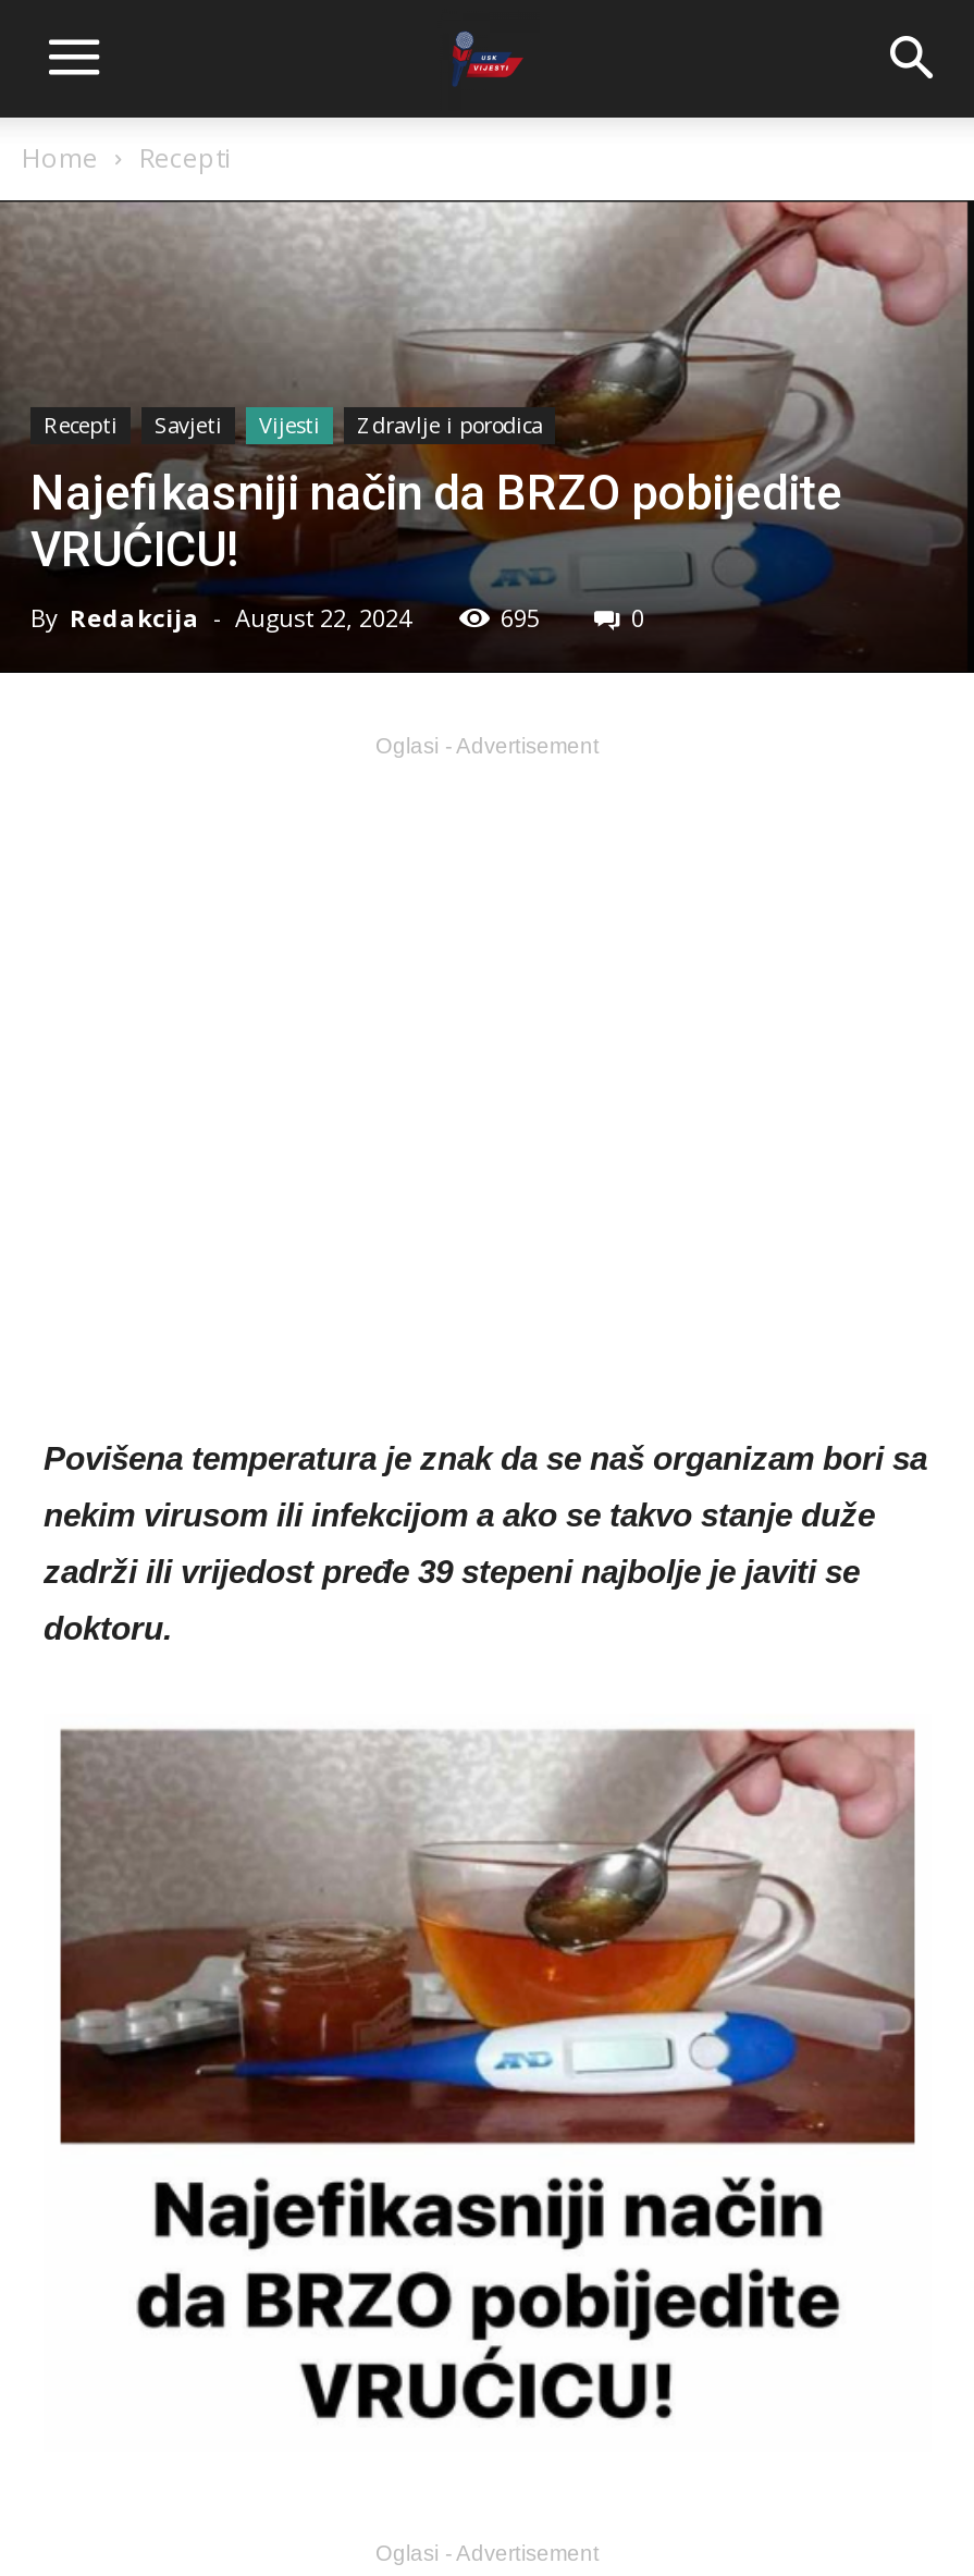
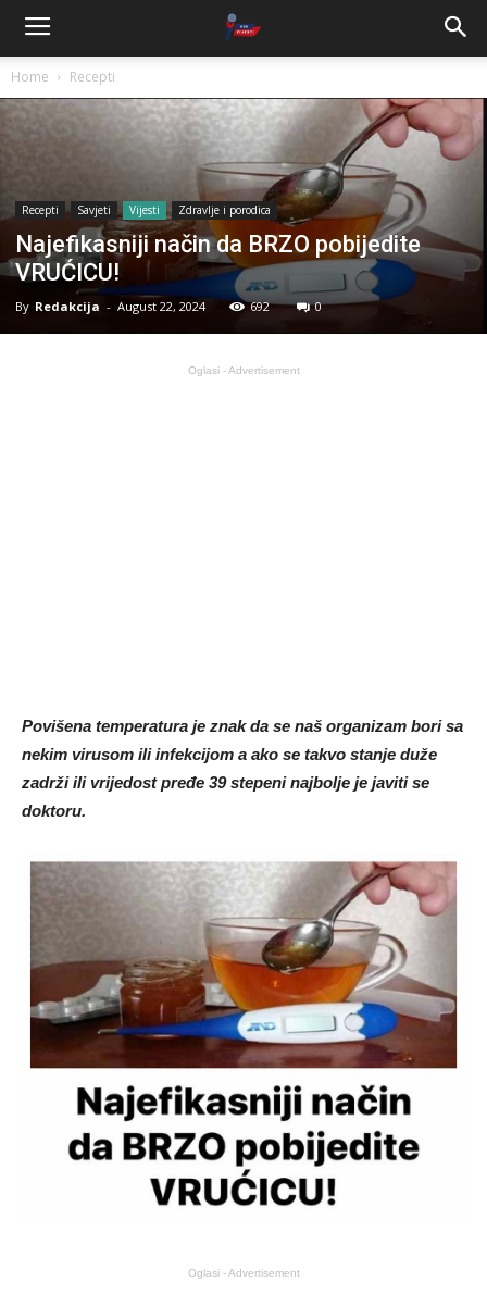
[501,602,540,634] 695 -> [250,298,270,315] 692

